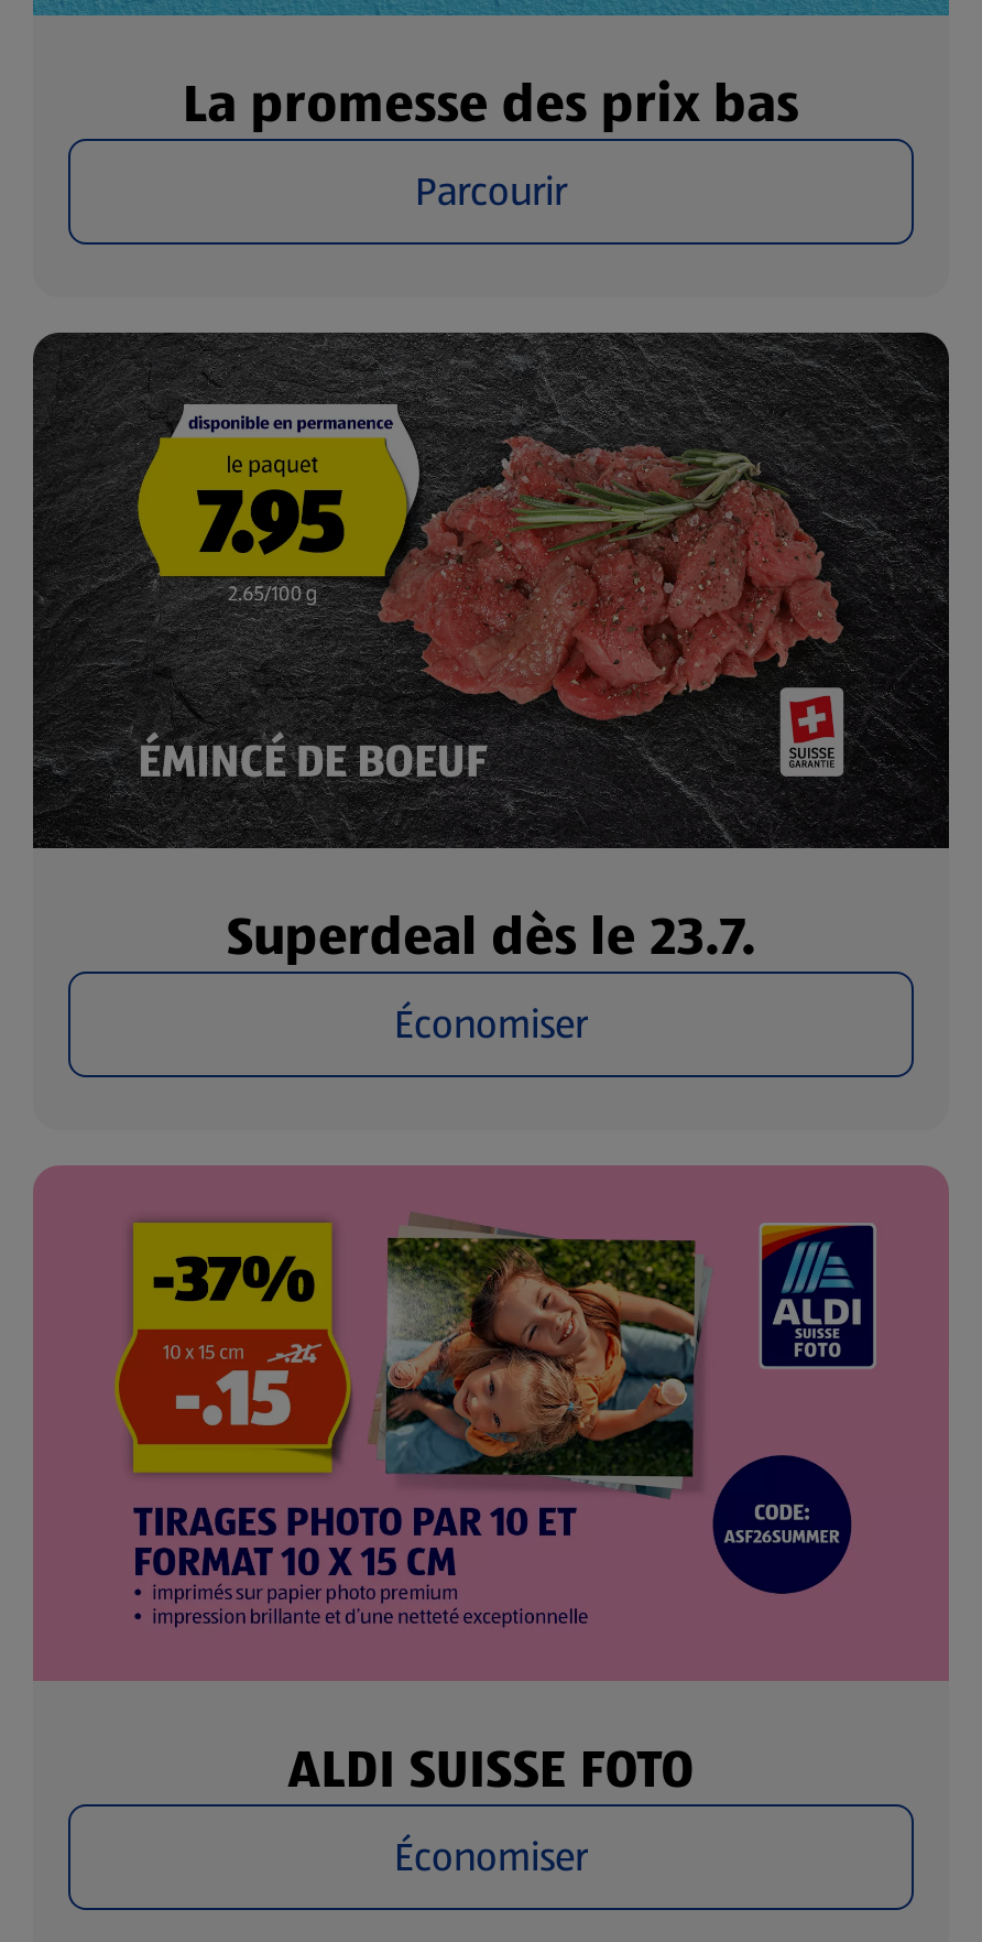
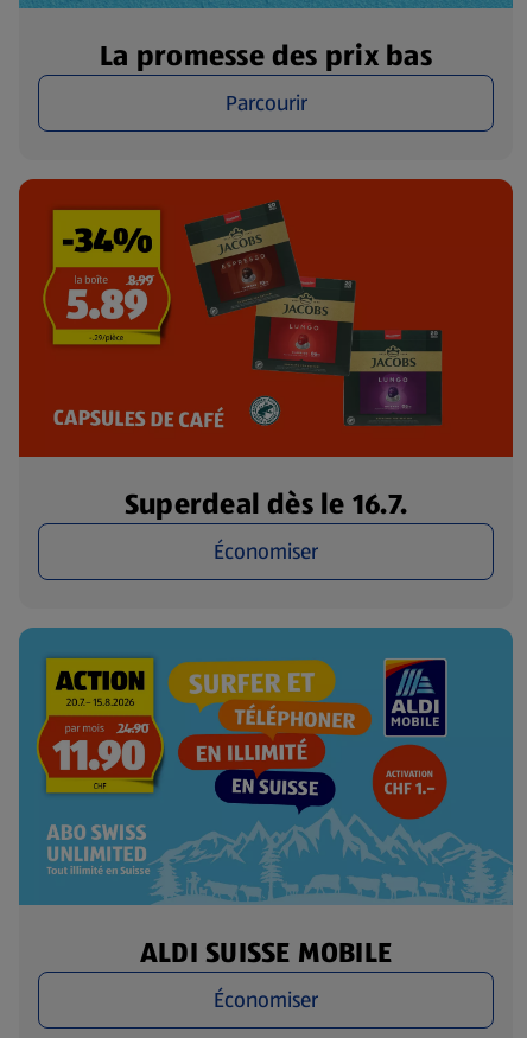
[31,330,951,974] [image] | Superdeal dès le 23.7. -> [18,178,514,524] [image] | Superdeal dès le 16.7.
[33,1165,949,1807] [image] | ALDI SUISSE FOTO -> [18,626,514,973] [image] | ALDI SUISSE MOBILE

